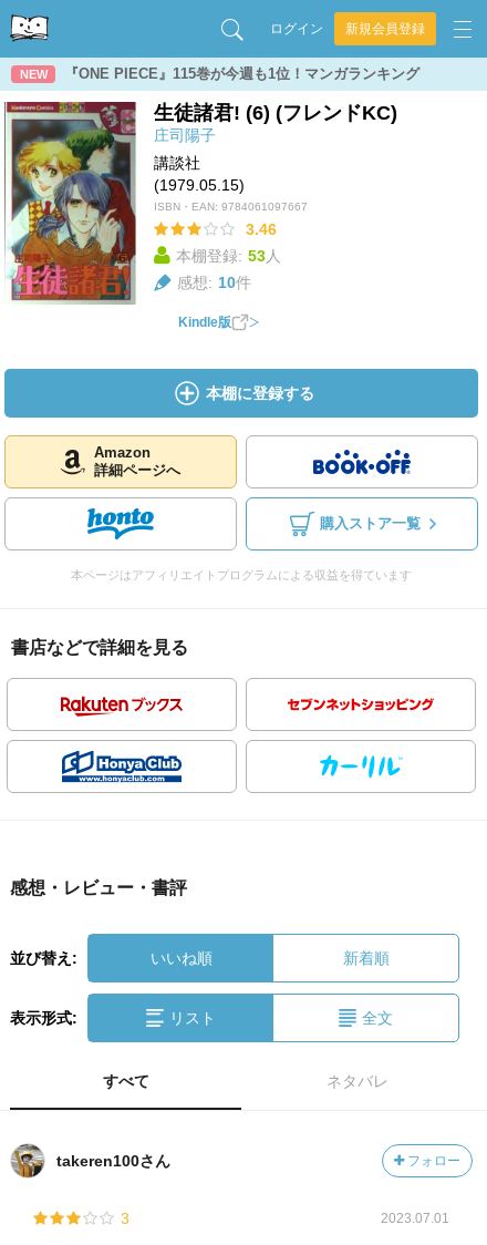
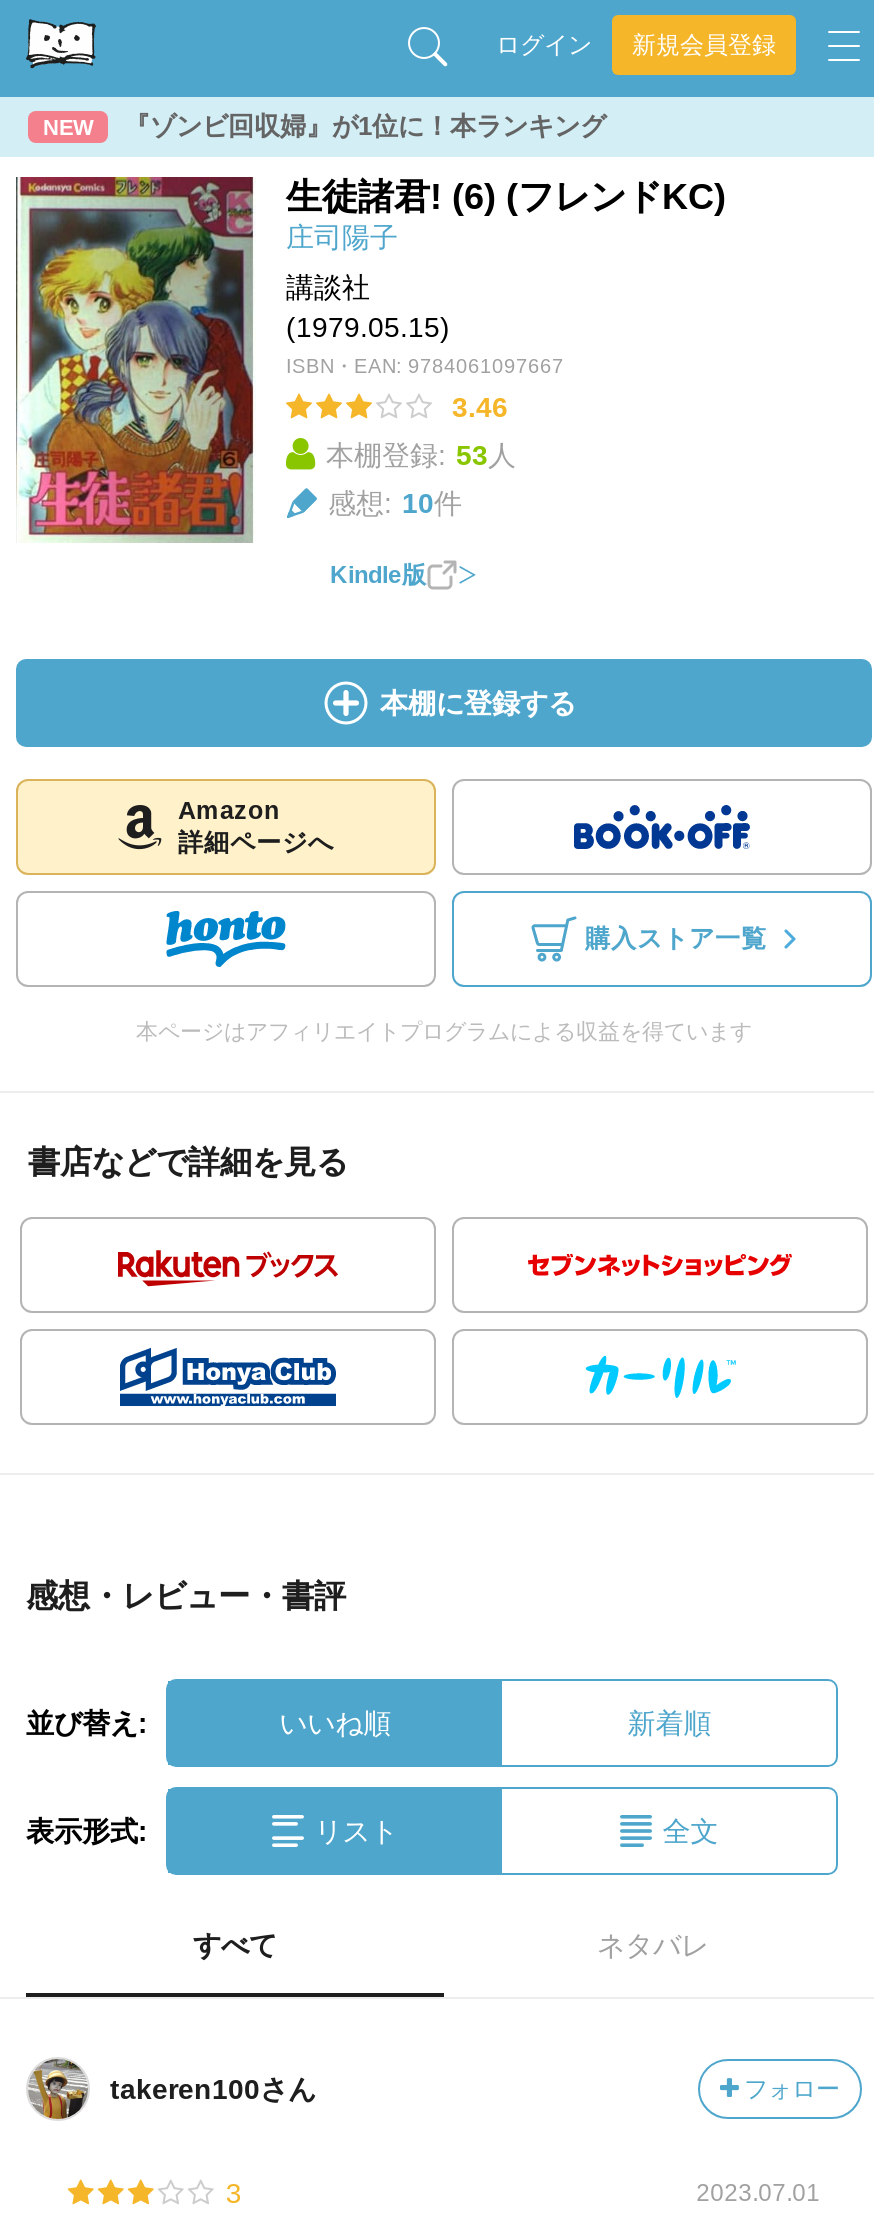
[64,65,419,82] 『ONE PIECE』115巻が今週も1位！マンガランキング -> [124,111,606,141] 『ゾンビ回収婦』が1位に！本ランキング

